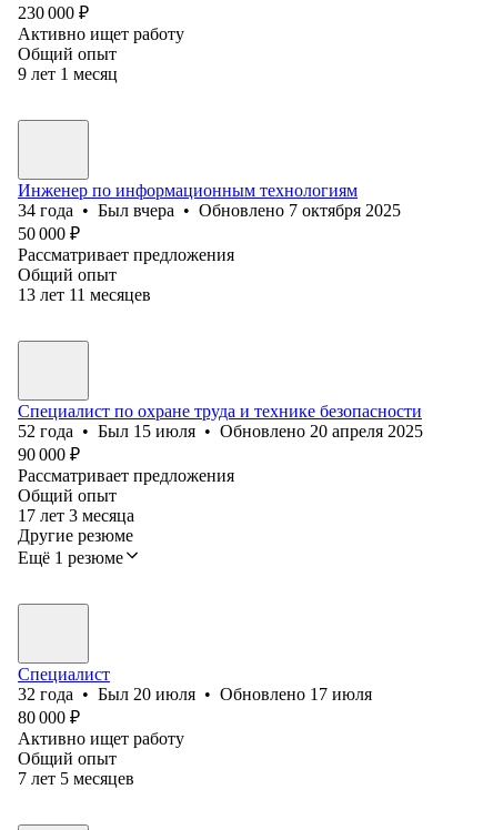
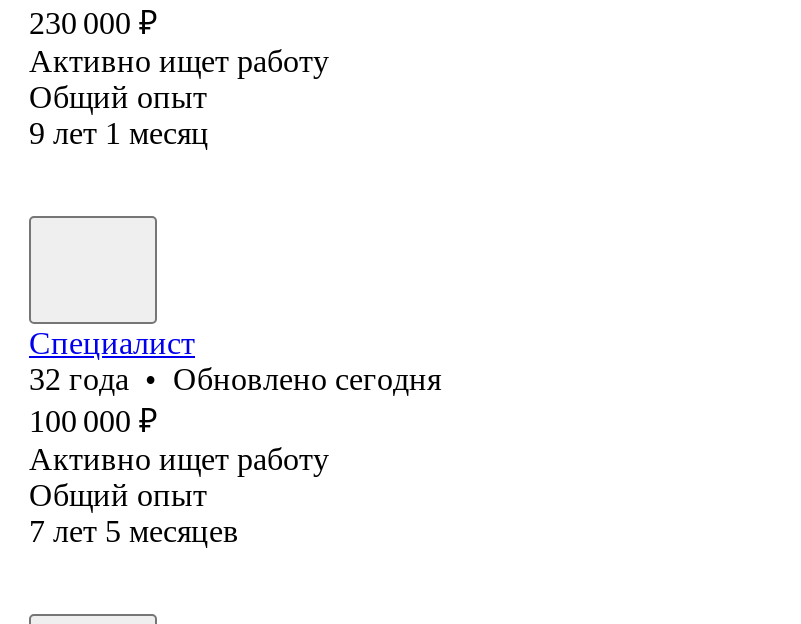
[18,181,401,304] Инженер по информационным технологиям | 34 года • Был вчера • Обновлено 7 октября 2025 | 50 000 ₽ | Рассматривает предложения | Общий опыт | 13 лет 11 месяцев -> none
[18,402,423,567] Специалист по охране труда и технике безопасности | 52 года • Был 15 июля • Обновлено 20 апреля 2025 | 90 000 ₽ | Рассматривает предложения | Общий опыт | 17 лет 3 месяца | Другие резюме | Ещё 1 резюме -> none
[18,685,372,727] 32 года • Был 20 июля • Обновлено 17 июля | 80 000 ₽ -> [29,362,441,438] 32 года • Обновлено сегодня | 100 000 ₽

